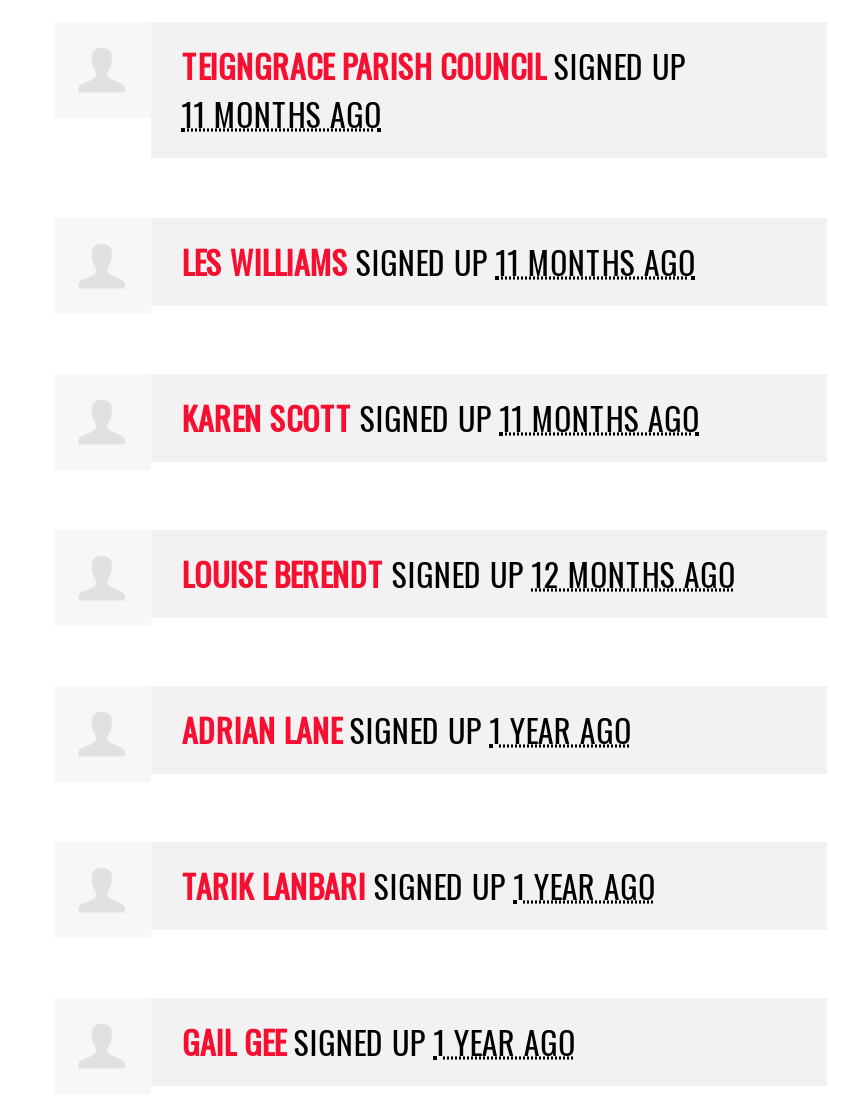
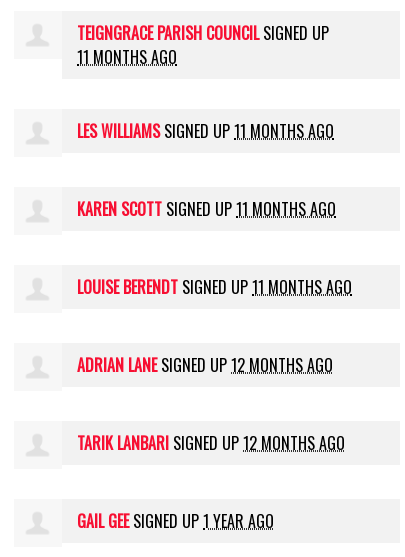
[182,550,736,598] LOUISE BERENDT SIGNED UP 12 MONTHS AGO -> [77,275,352,299] LOUISE BERENDT SIGNED UP 11 MONTHS AGO
[182,706,632,754] ADRIAN LANESIGNED UP 1 YEAR AGO -> [77,353,333,377] ADRIAN LANESIGNED UP 12 MONTHS AGO
[182,862,656,910] TARIK LANBARI SIGNED UP 1 YEAR AGO -> [77,431,345,455] TARIK LANBARI SIGNED UP 12 MONTHS AGO

